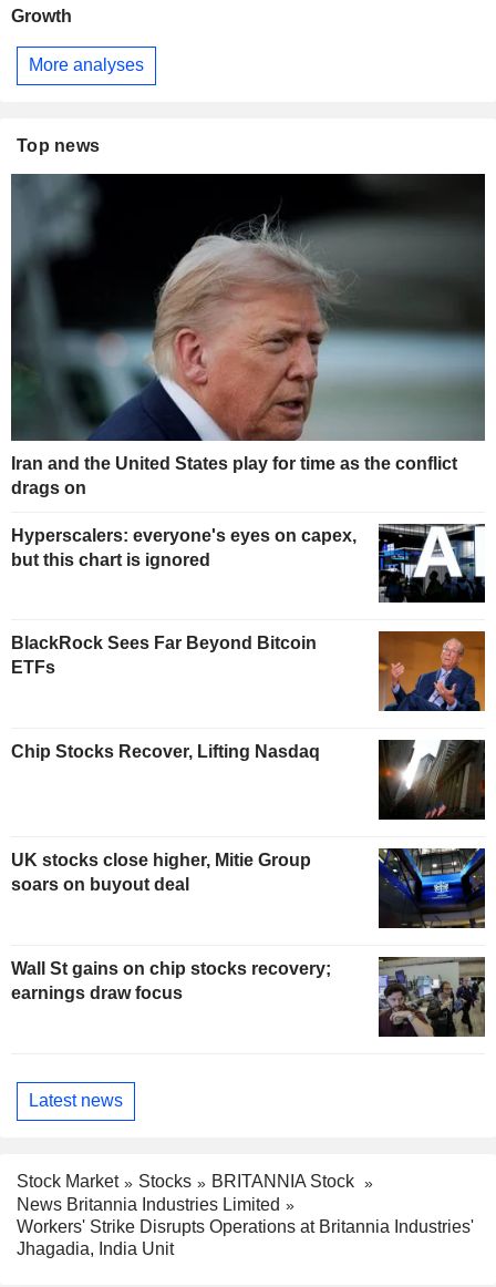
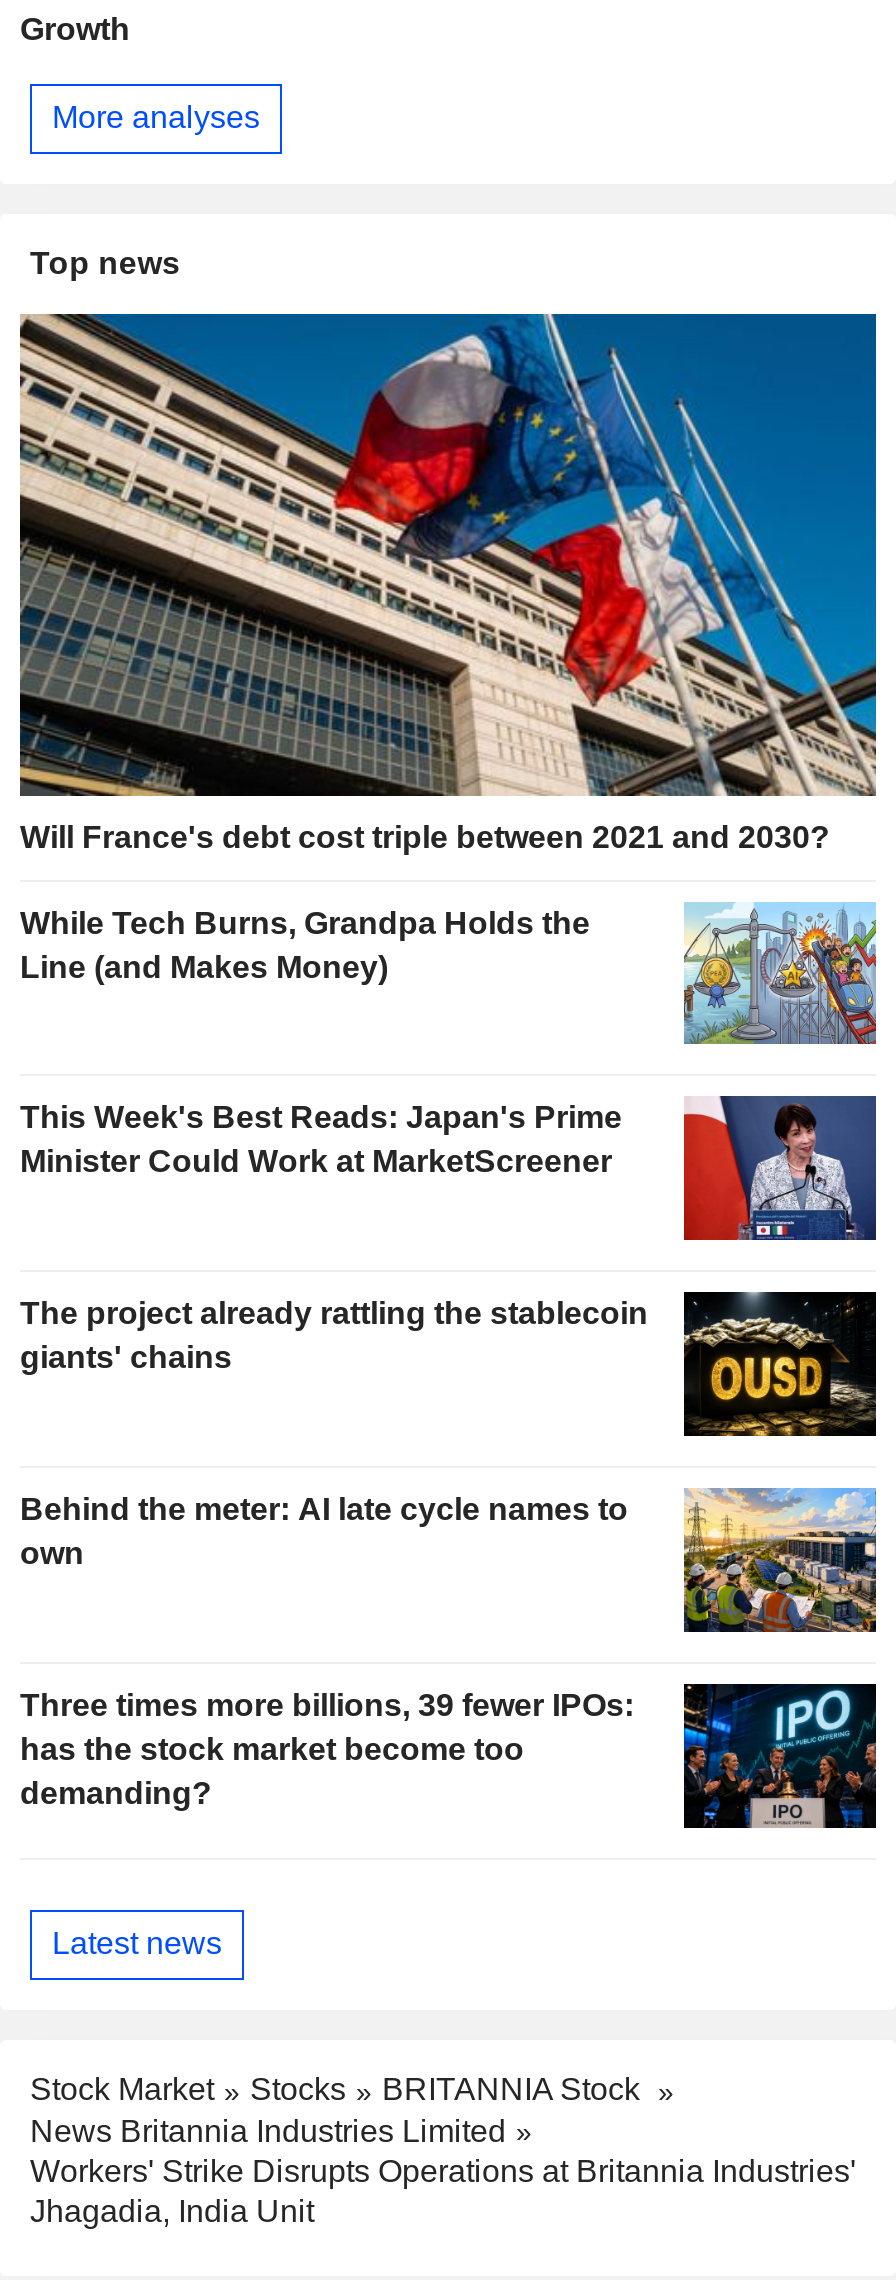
[11,173,486,497] [image] | Iran and the United States play for time as the conflict | drags on -> [20,312,878,853] [image] | Will France's debt cost triple between 2021 and 2030?
[11,526,356,569] Hyperscalers: everyone's eyes on capex, | but this chart is ignored -> [20,905,590,983] While Tech Burns, Grandpa Holds the | Line (and Makes Money)
[378,523,486,604] [image] -> [684,902,878,1046] [image]
[11,634,317,677] BlackRock Sees Far Beyond Bitcoin | ETFs -> [20,1101,622,1179] This Week's Best Reads: Japan's Prime | Minister Could Work at MarketScreener
[378,630,486,712] [image] -> [684,1094,878,1242] [image]
[11,742,320,761] Chip Stocks Recover, Lifting Nasdaq -> [20,1297,648,1375] The project already rattling the stablecoin | giants' chains
[379,739,485,821] [image] -> [682,1290,872,1438] [image]
[11,851,311,894] UK stocks close higher, Mitie Group | soars on buyout deal -> [20,1492,628,1570] Behind the meter: AI late cycle names to | own
[378,847,485,929] [image] -> [682,1486,878,1634] [image]
[11,959,331,1002] Wall St gains on chip stocks recovery; | earnings draw focus -> [20,1688,634,1810] Three times more billions, 39 fewer IPOs: | has the stock market become too | demanding?
[378,956,486,1038] [image] -> [682,1682,878,1830] [image]

